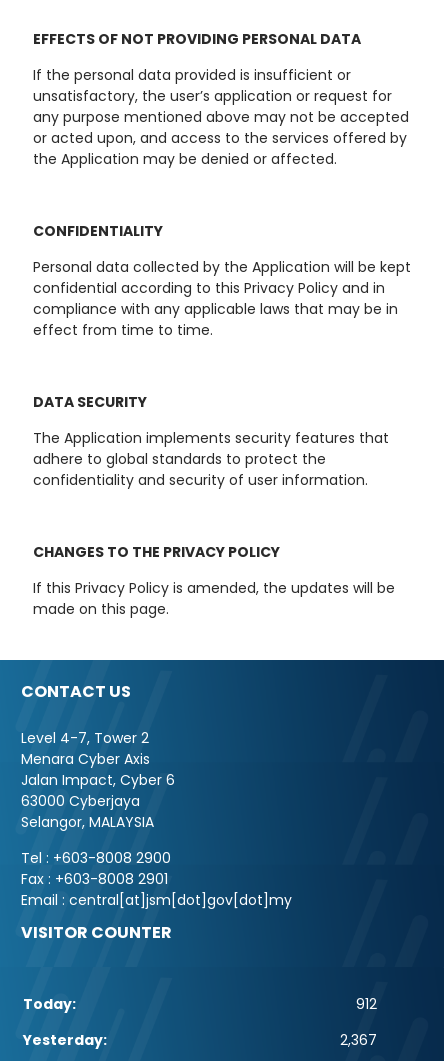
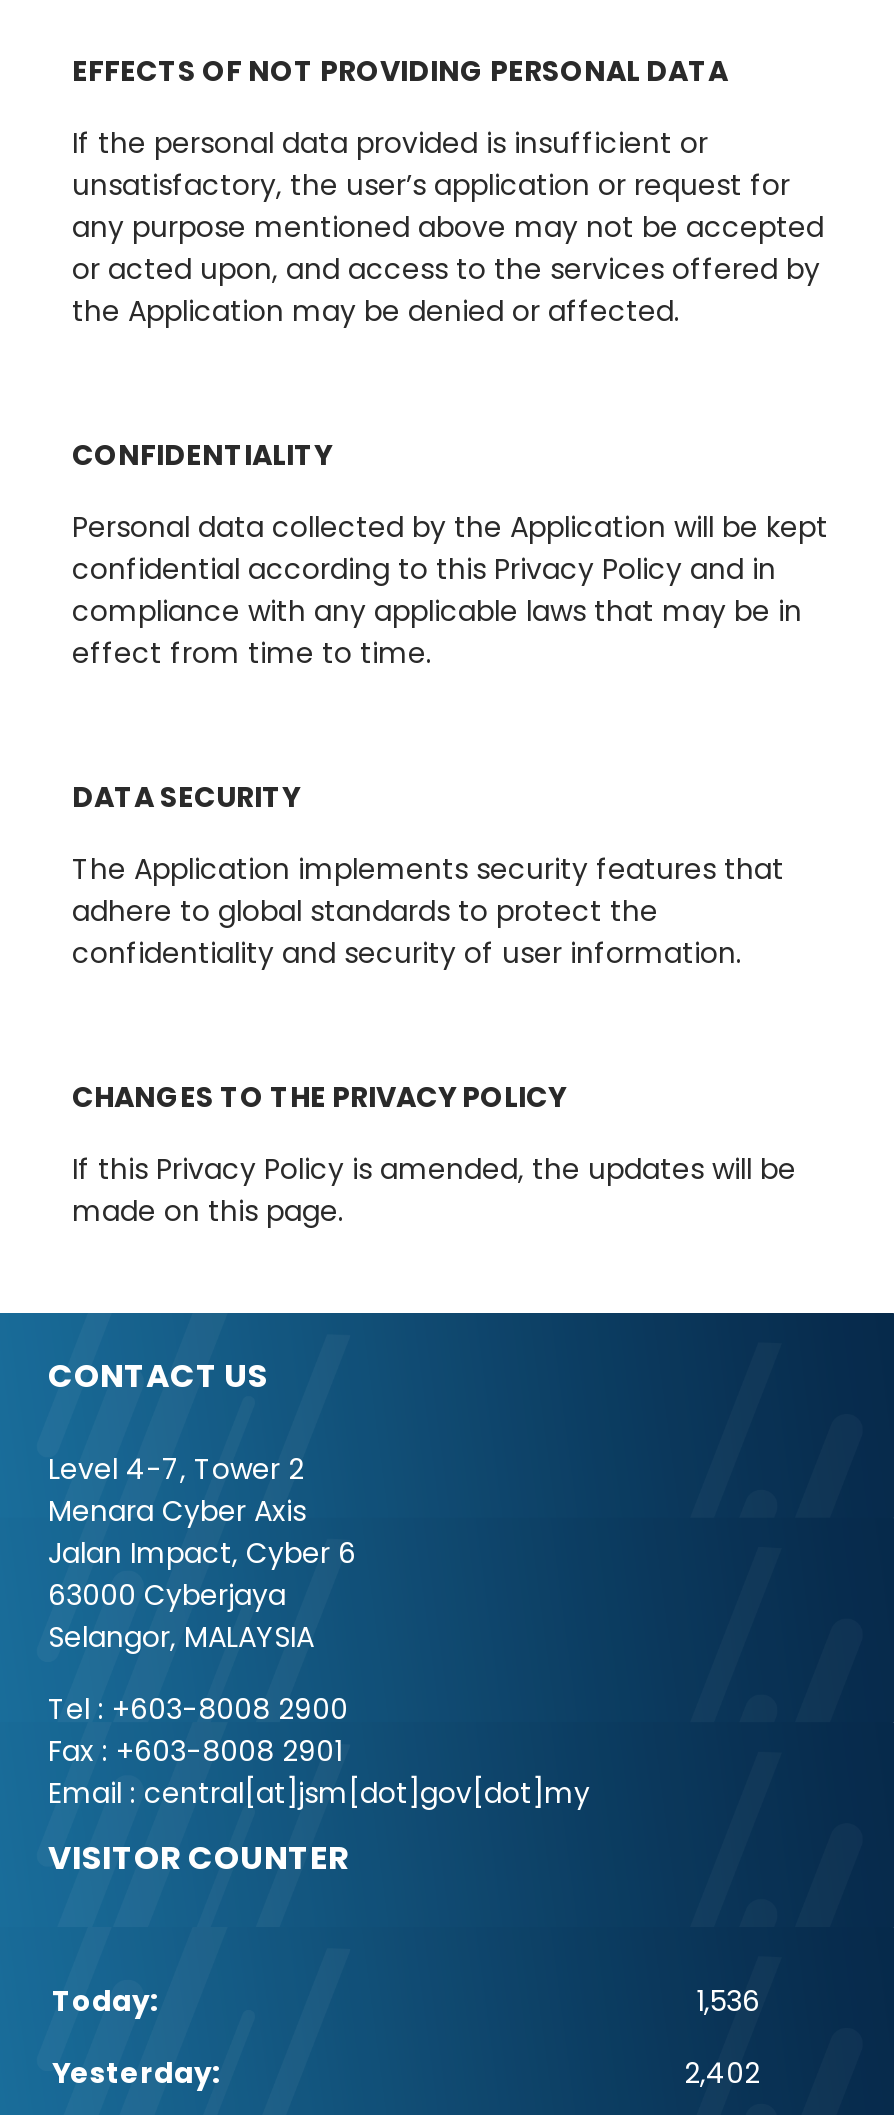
[356,994,377,1014] 912 -> [696,1982,760,2022] 1,536
[340,1030,377,1050] 2,367 -> [684,2054,760,2094] 2,402

